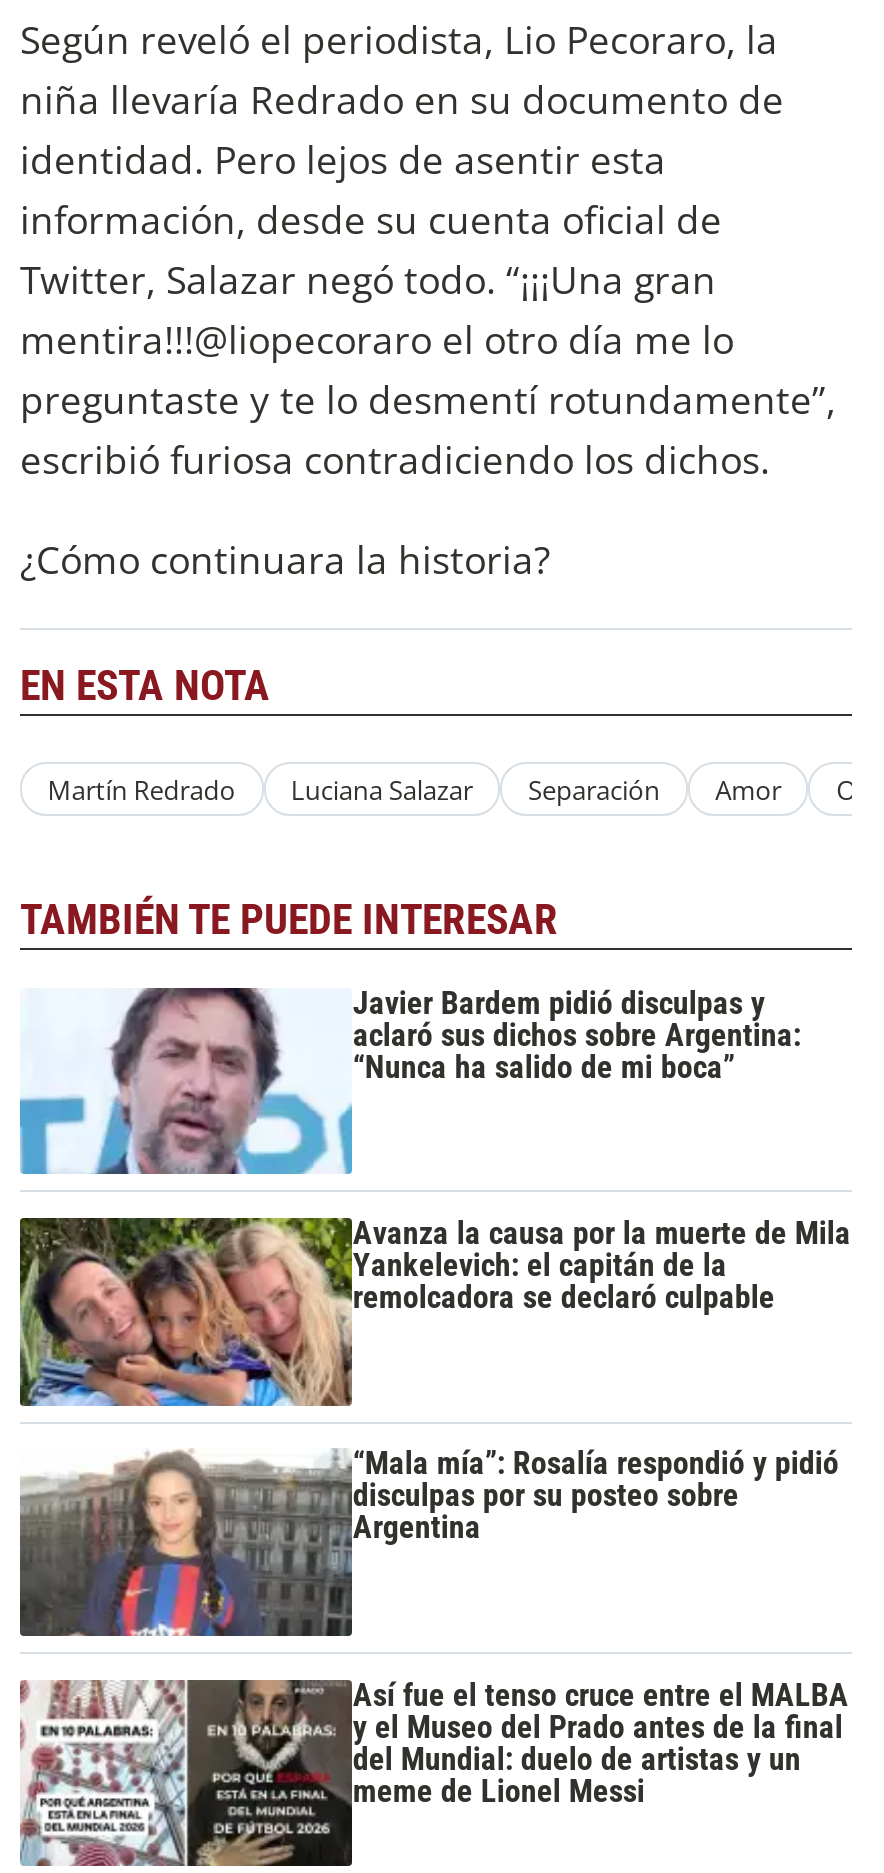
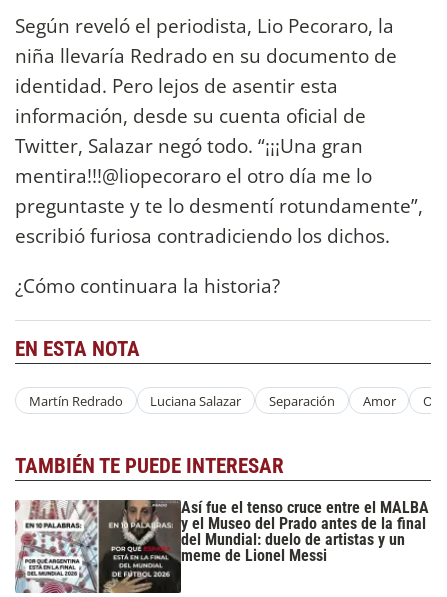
[18,983,801,1176] [image] | Javier Bardem pidió disculpas y | aclaró sus dichos sobre Argentina: | “Nunca ha salido de mi boca” -> none
[18,1214,851,1408] [image] | Avanza la causa por la muerte de Mila | Yankelevich: el capitán de la | remolcadora se declaró culpable -> none
[18,1445,839,1638] [image] | “Mala mía”: Rosalía respondió y pidió | disculpas por su posteo sobre | Argentina -> none

